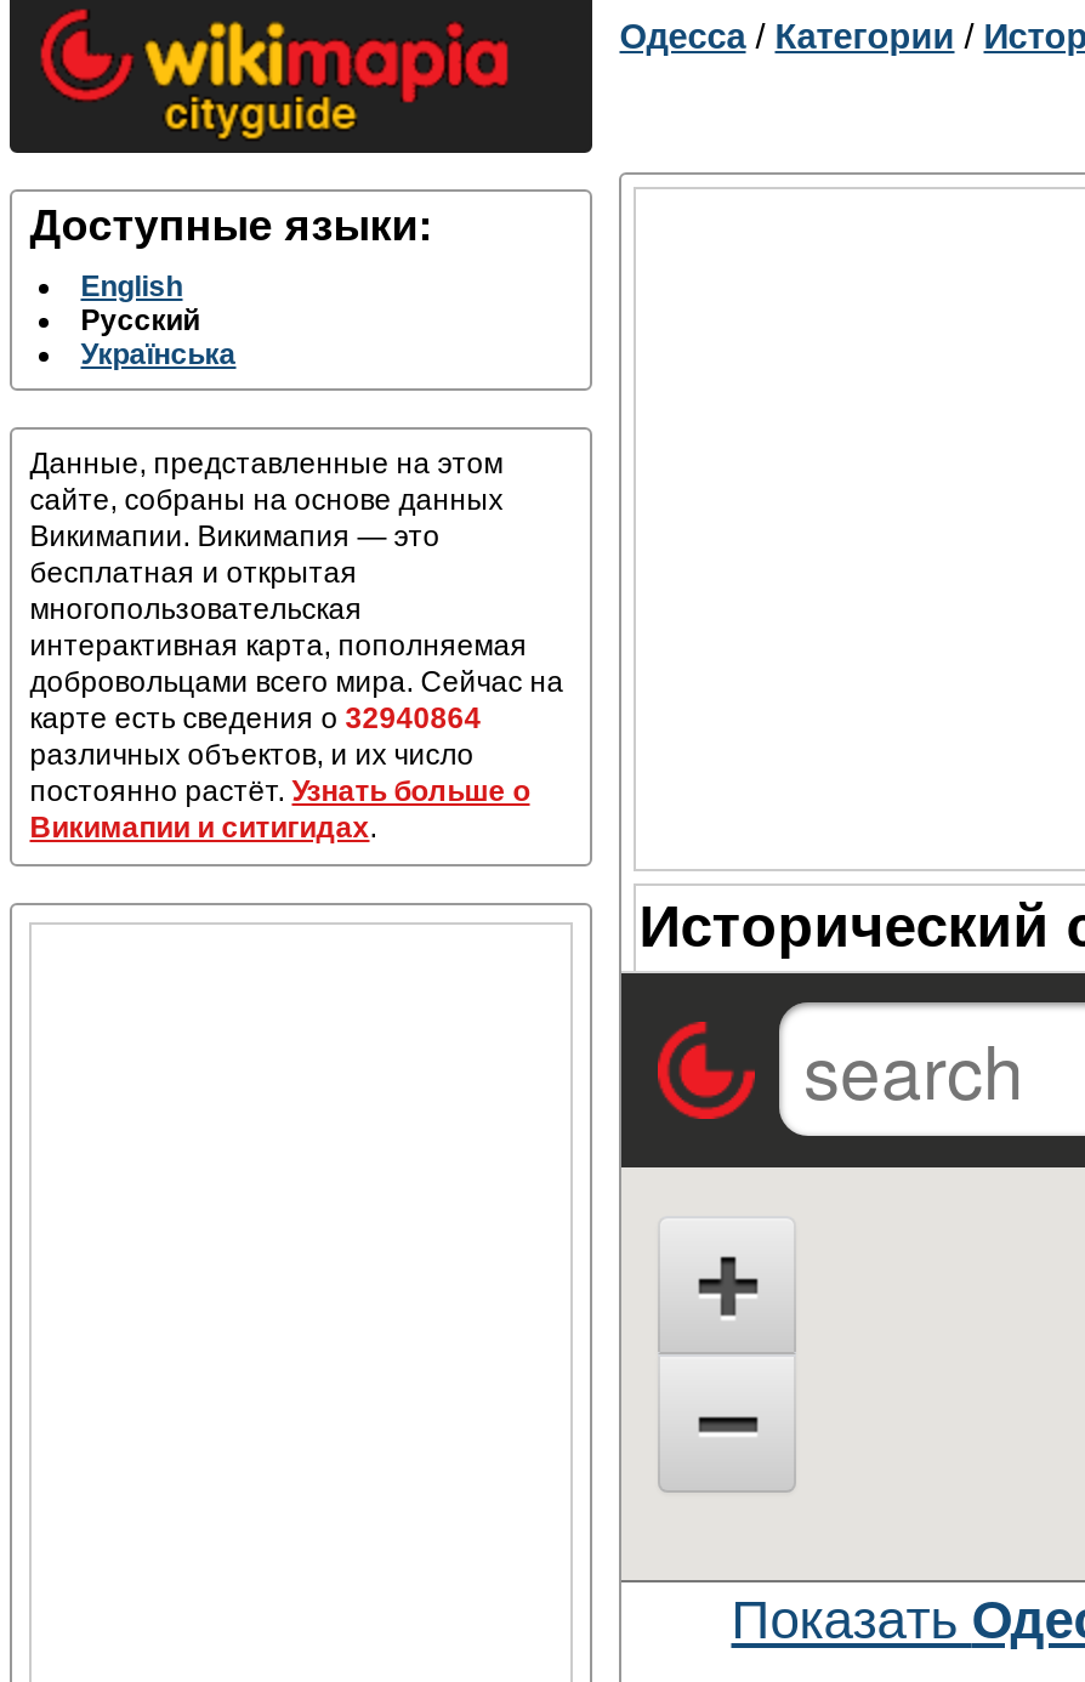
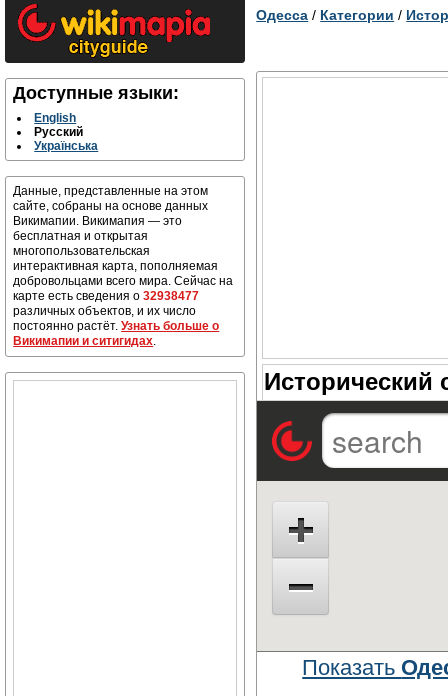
[30,701,481,735] карте есть сведения о 32940864 -> [13,289,199,303] карте есть сведения о 32938477

